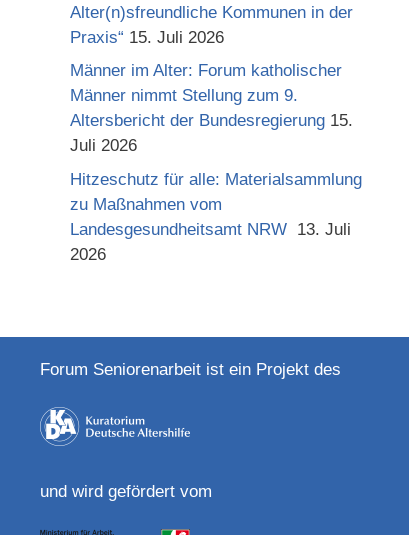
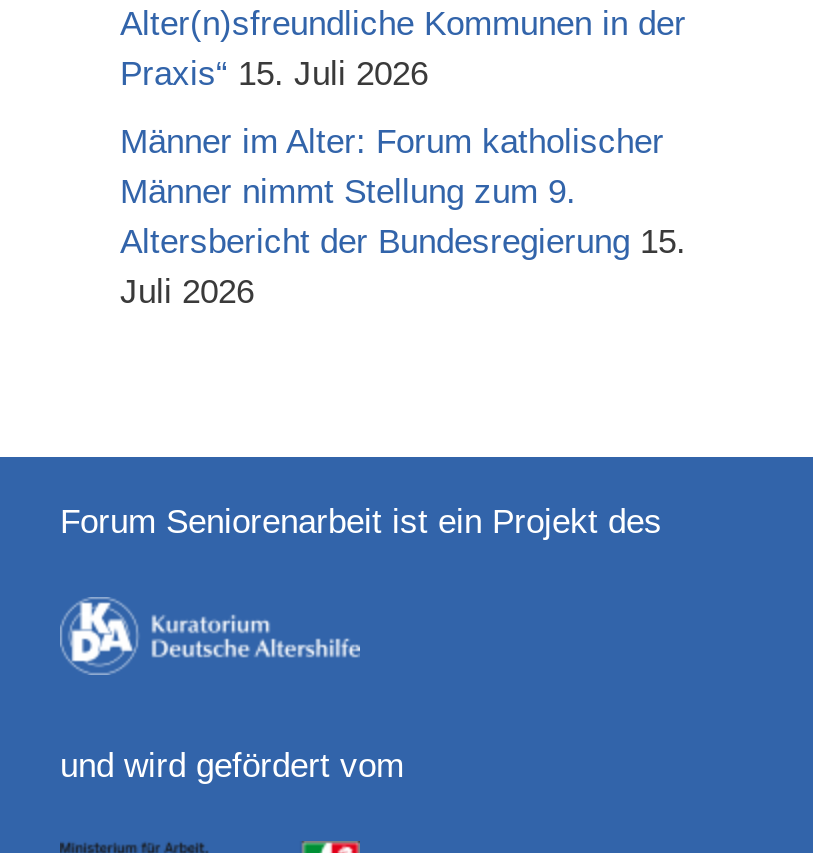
[70,170,362,264] Hitzeschutz für alle: Materialsammlung | zu Maßnahmen vom | Landesgesundheitsamt NRW 13. Juli | 2026 -> none

